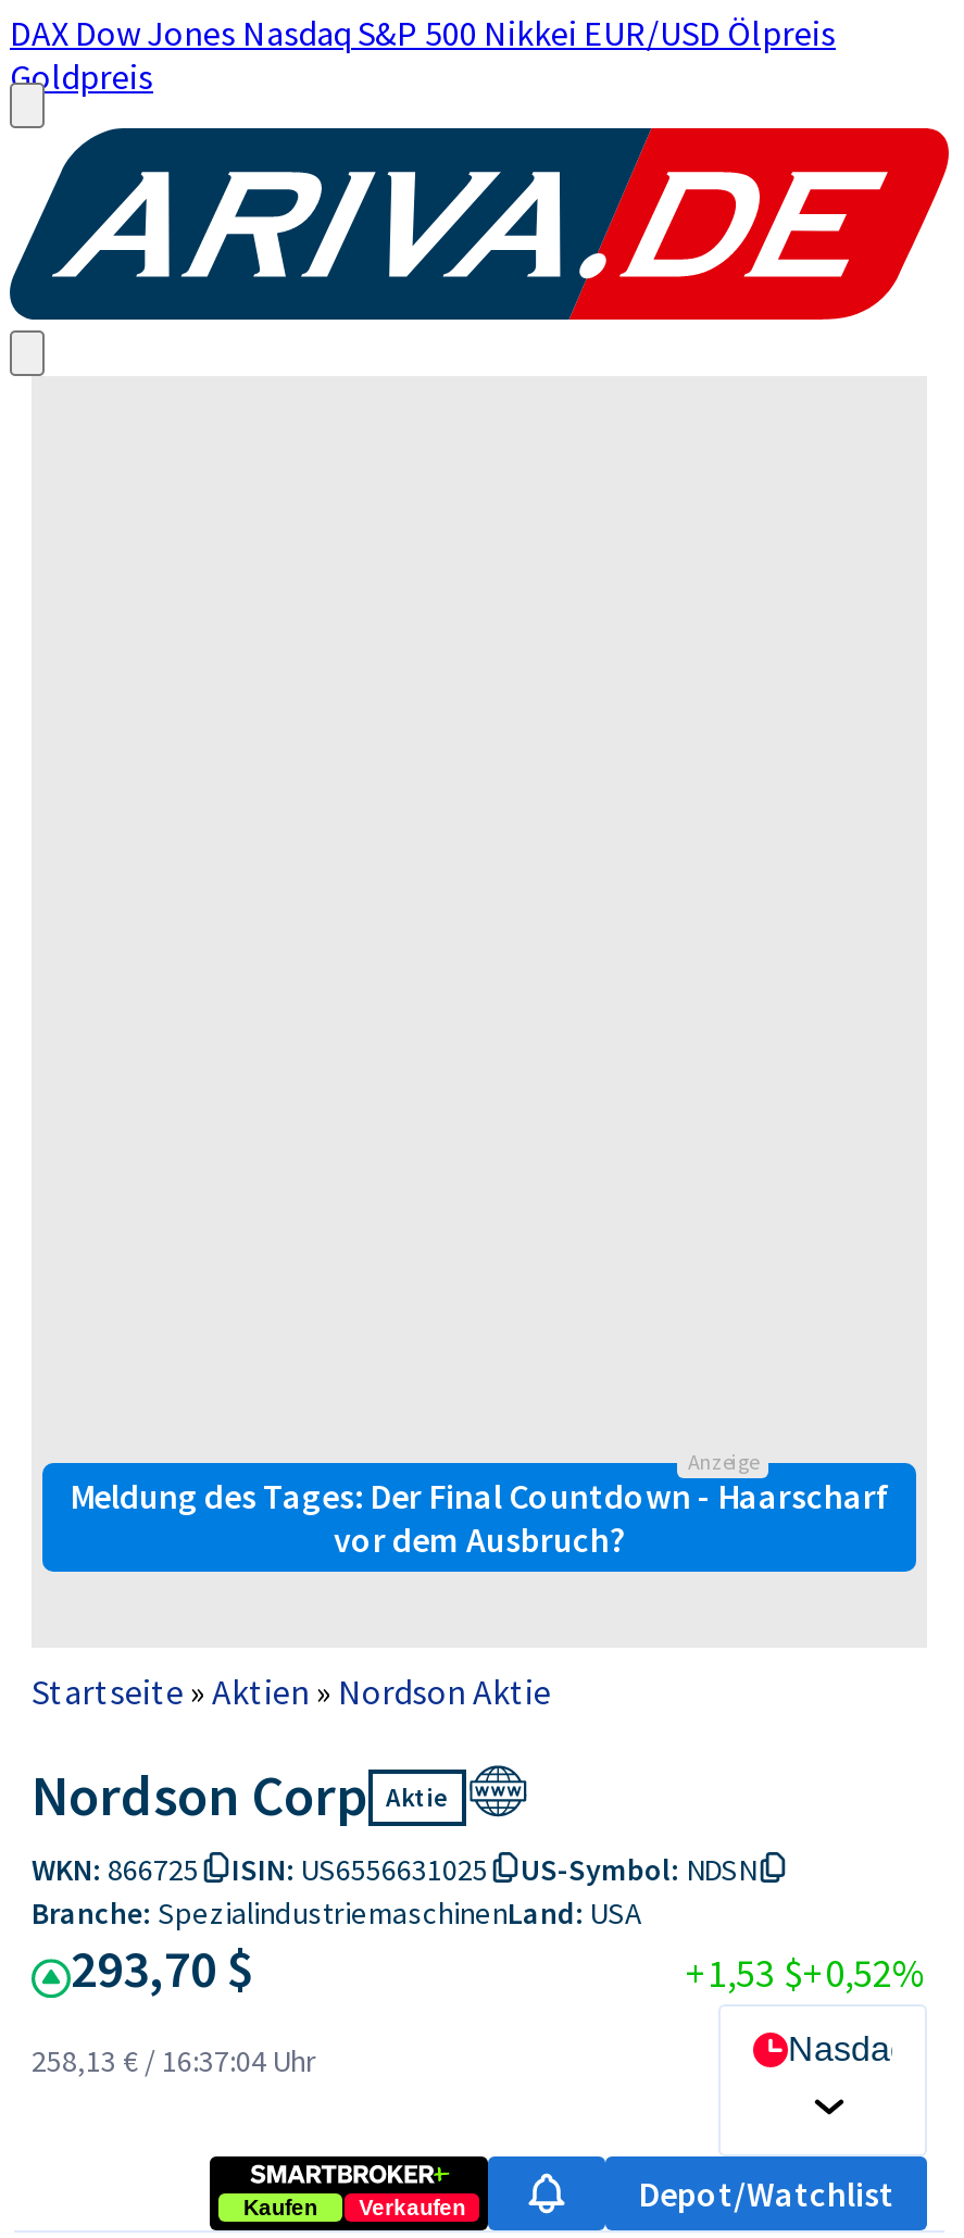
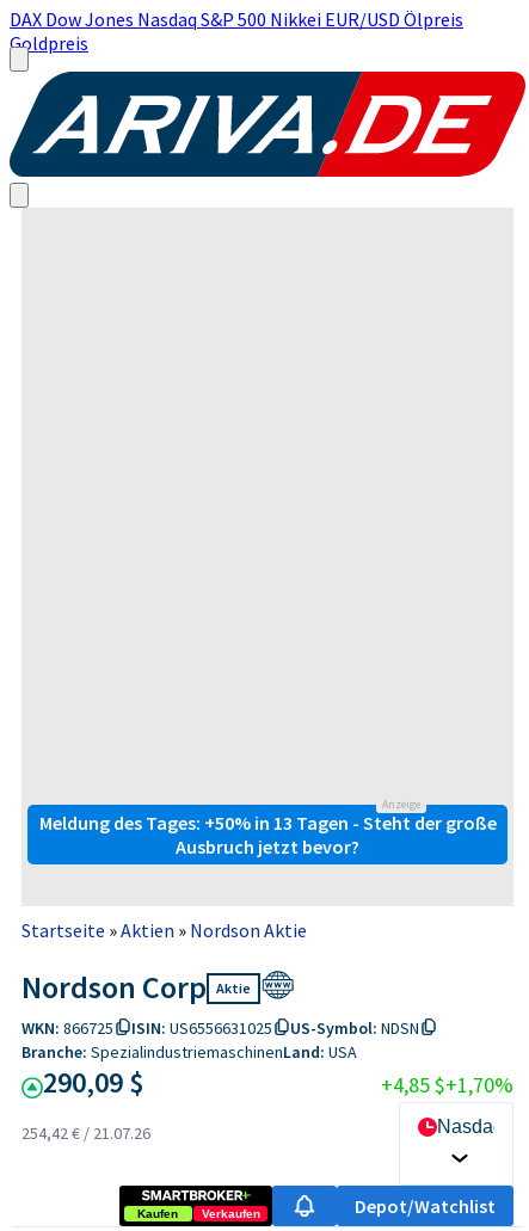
[70,1473,889,1560] Meldung des Tages: Der Final Countdown - Haarscharf | vor dem Ausbruch? -> [39,810,496,858] Meldung des Tages: +50% in 13 Tagen - Steht der große | Ausbruch jetzt bevor?
[71,1934,927,2001] 293,70 $ | +1,53 $+0,52% -> [43,1063,513,1100] 290,09 $ | +4,85 $+1,70%
[32,2041,316,2080] 258,13 €/ 16:37:04 Uhr -> [21,1122,150,1143] 254,42 €/ 21.07.26

